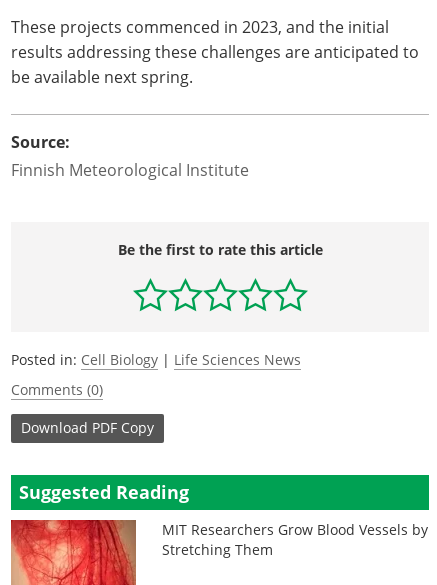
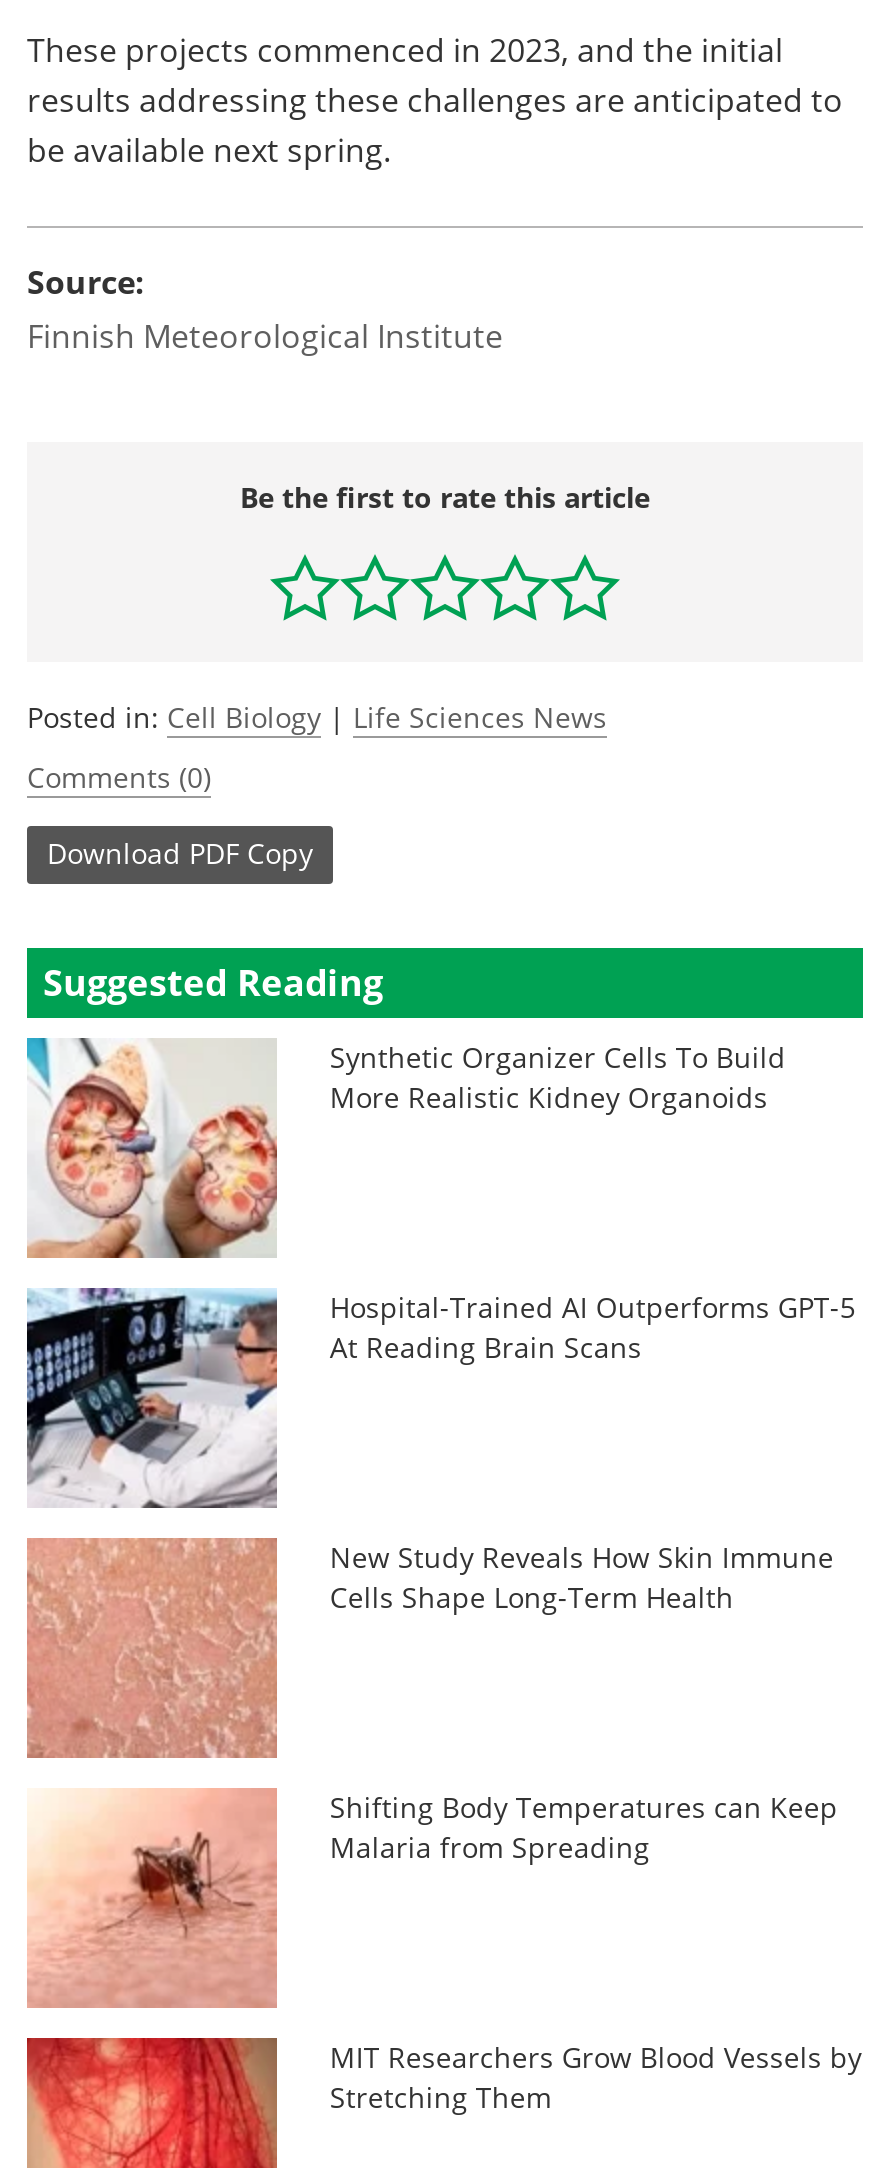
none -> [25,1036,786,1260] [image] | Synthetic Organizer Cells To Build | More Realistic Kidney Organoids
none -> [25,1286,856,1510] [image] | Hospital-Trained AI Outperforms GPT-5 | At Reading Brain Scans
none -> [27,1786,838,2018] [image] | Shifting Body Temperatures can Keep | Malaria from Spreading
none -> [31,1536,834,1760] [image] | New Study Reveals How Skin Immune | Cells Shape Long-Term Health

